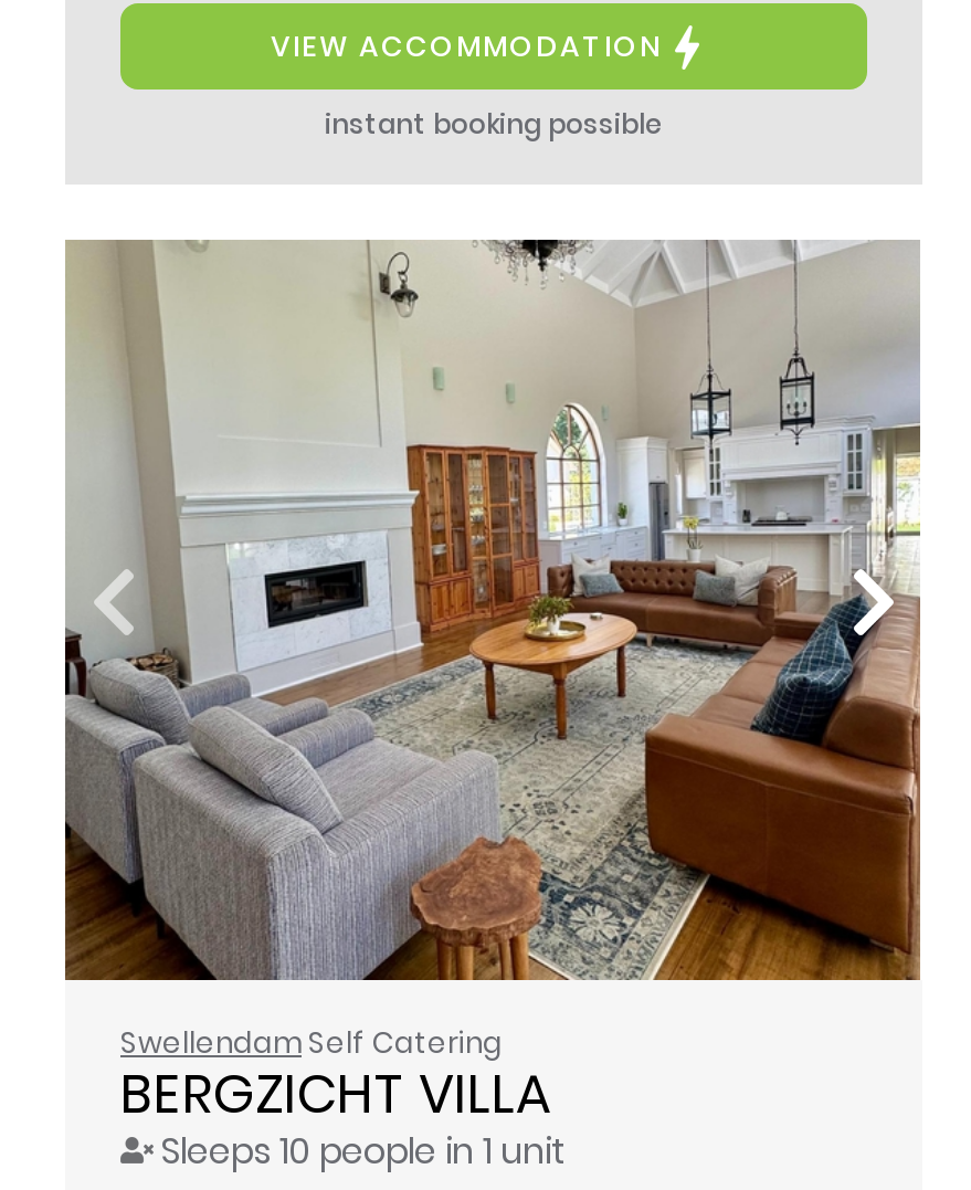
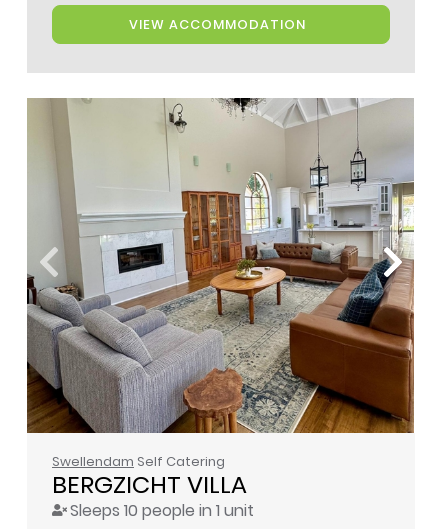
[325,105,663,143] instant booking possible -> none

